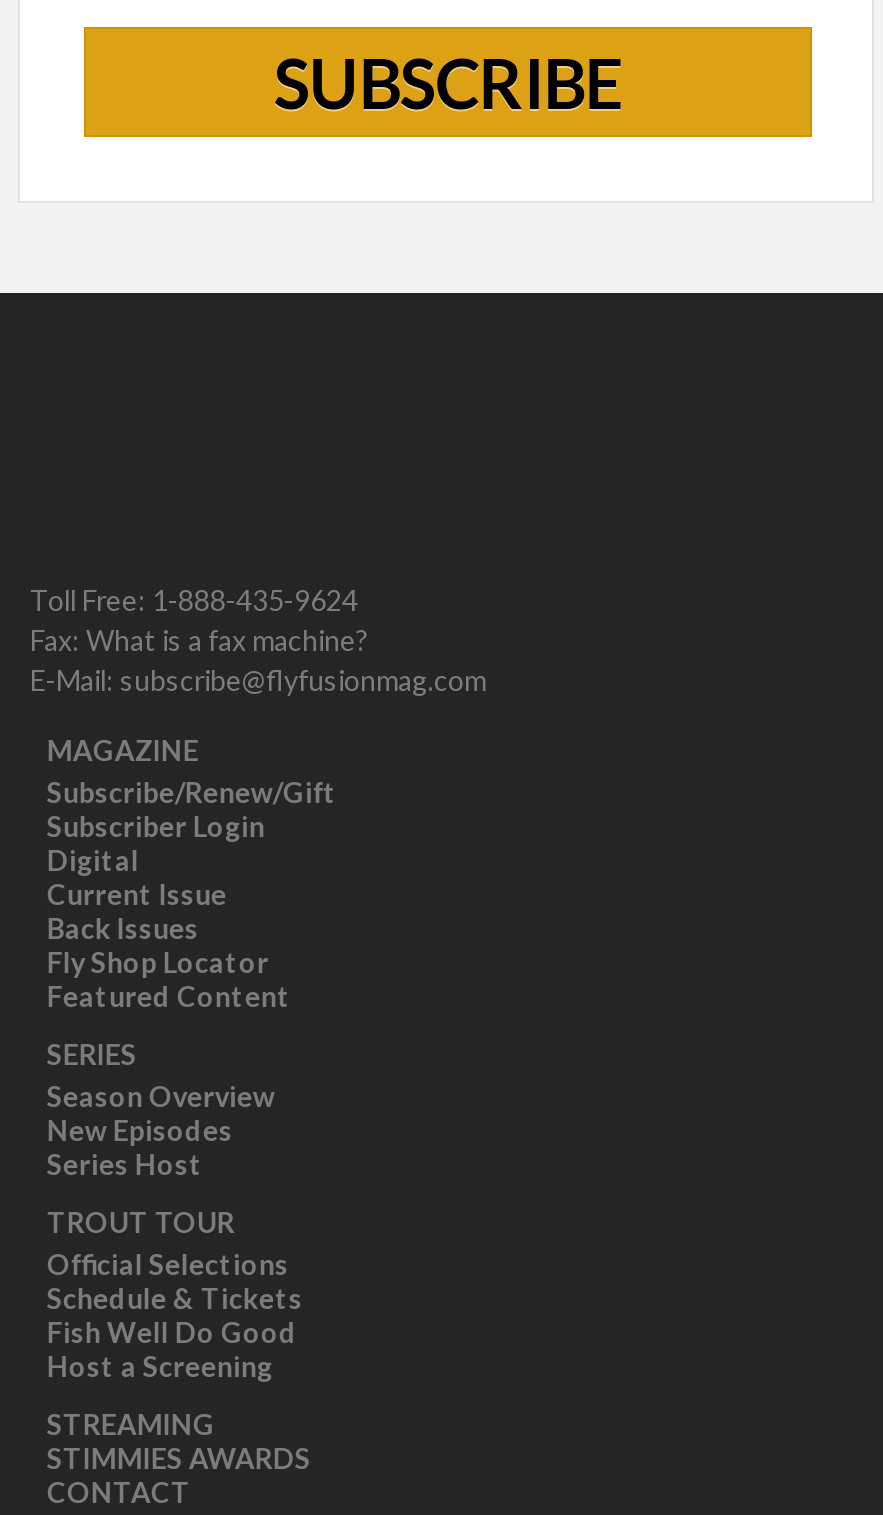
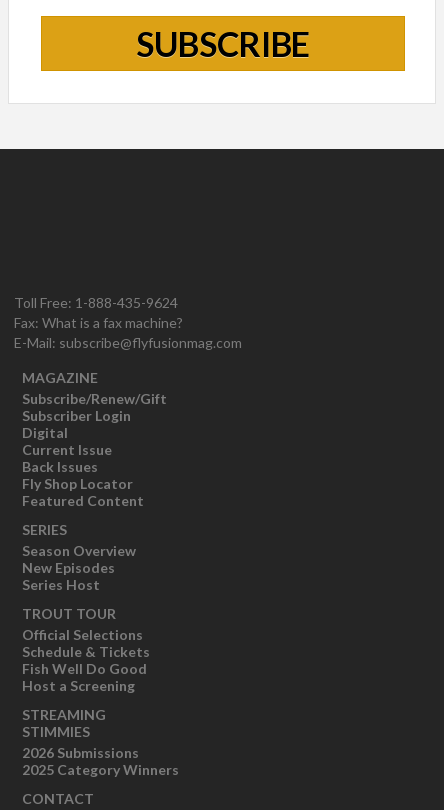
[47,1441,311,1475] STIMMIES AWARDS -> [22,723,179,778] STIMMIES | 2026 Submissions | 2025 Category Winners

